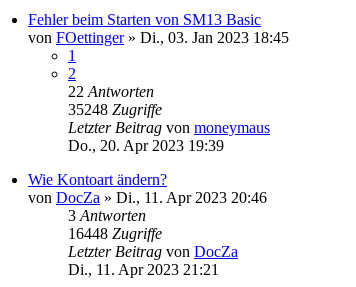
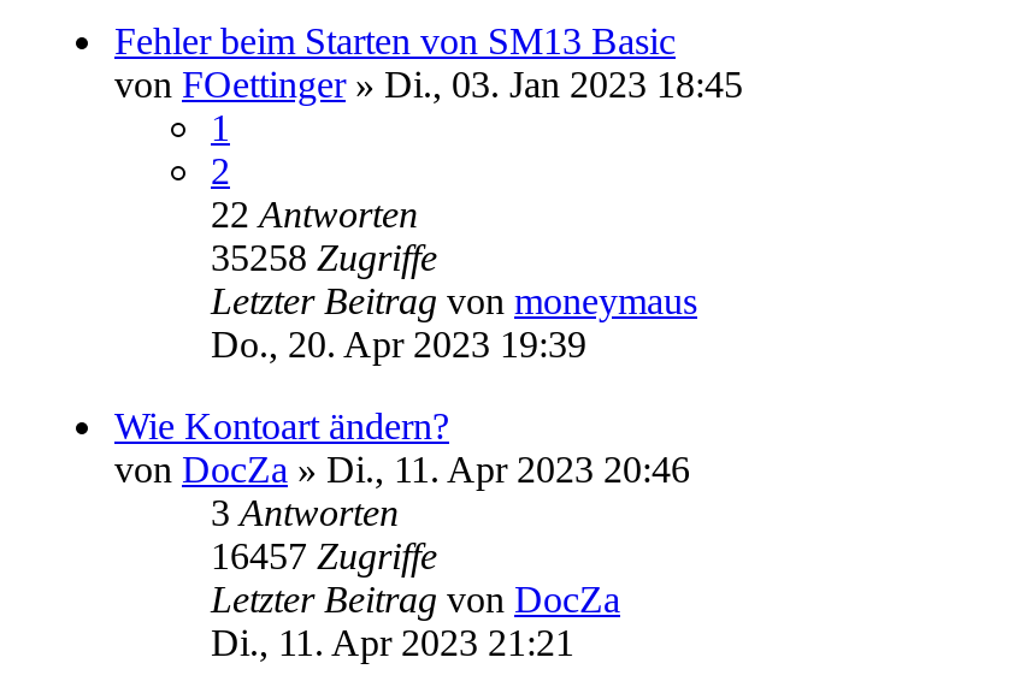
[68,101,162,118] 35248 Zugriffe -> [211,237,437,278] 35258 Zugriffe
[68,225,162,242] 16448 Zugriffe -> [211,535,437,576] 16457 Zugriffe

